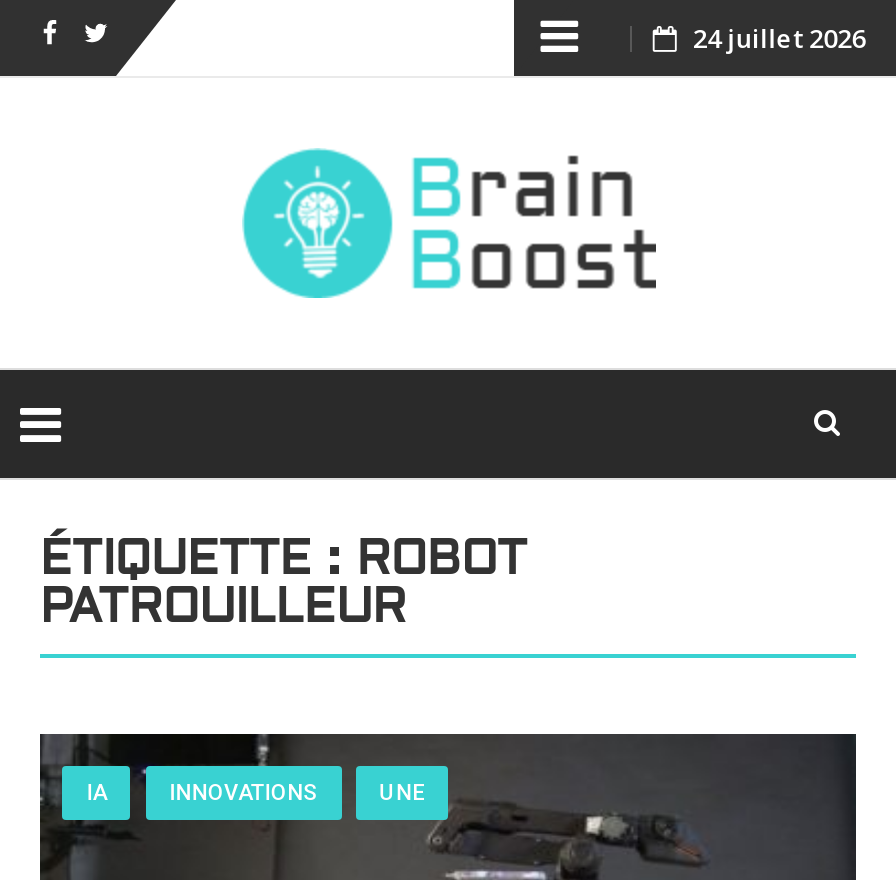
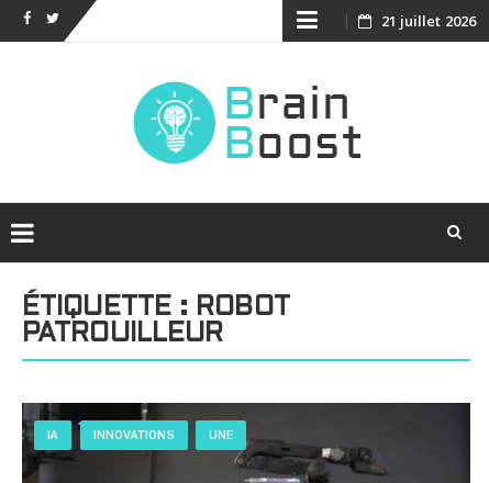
[693,20,866,56] 24 juillet 2026 -> [381,11,476,31] 21 juillet 2026

